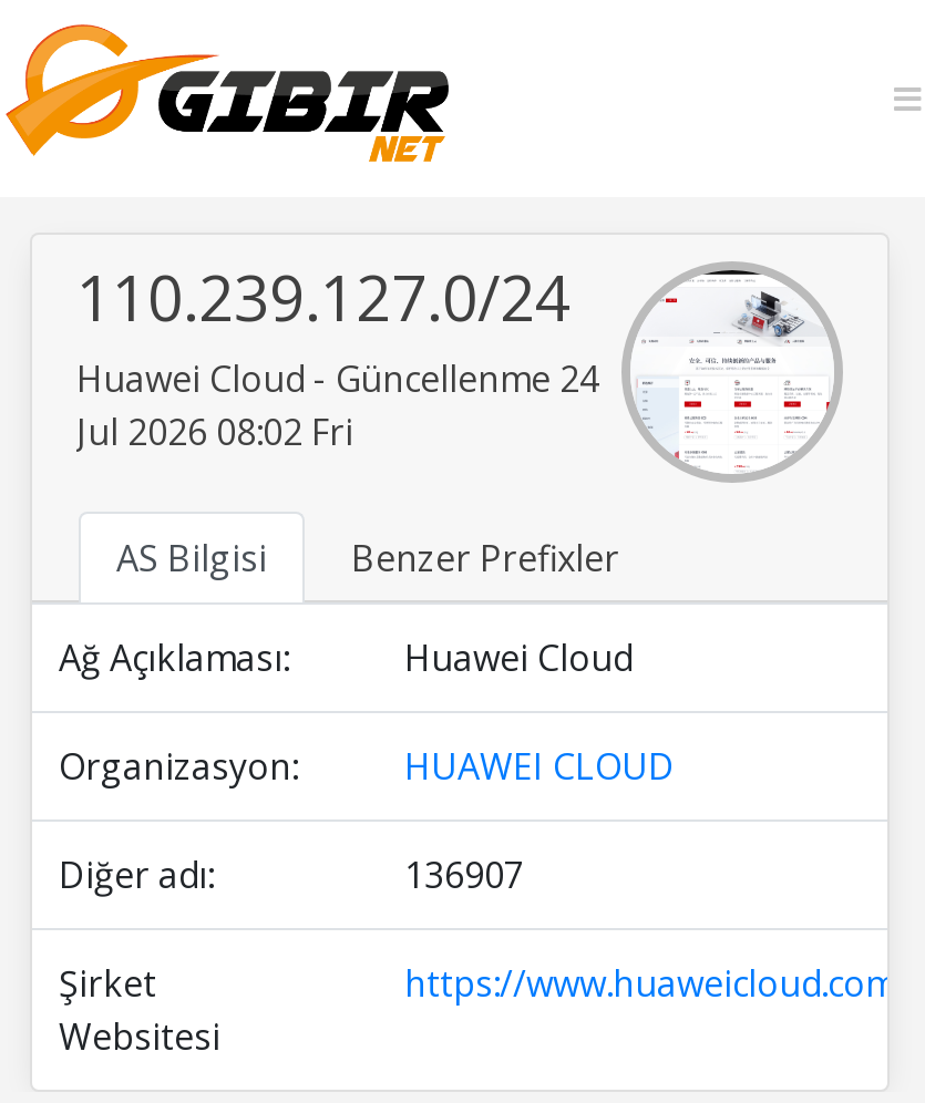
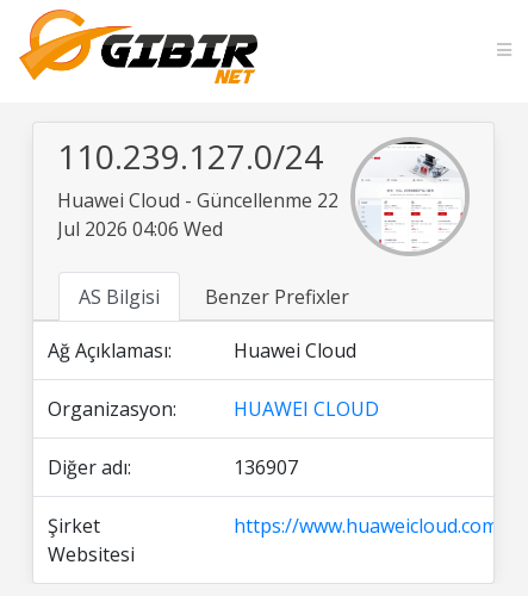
[76,354,599,403] Huawei Cloud - Güncellenme 24 -> [57,187,338,213] Huawei Cloud - Güncellenme 22
[76,408,353,456] Jul 2026 08:02 Fri -> [57,216,223,242] Jul 2026 04:06 Wed

